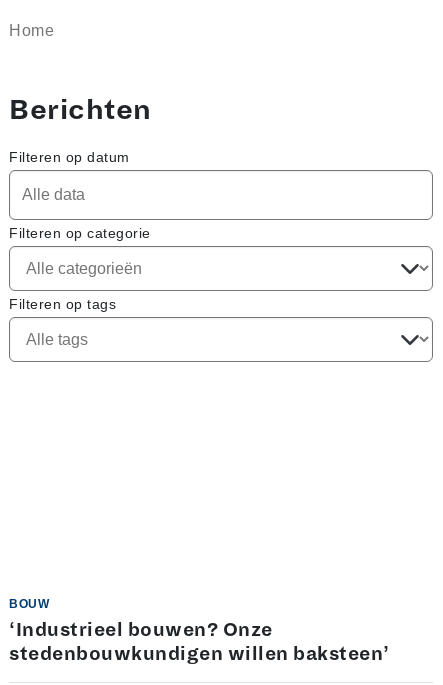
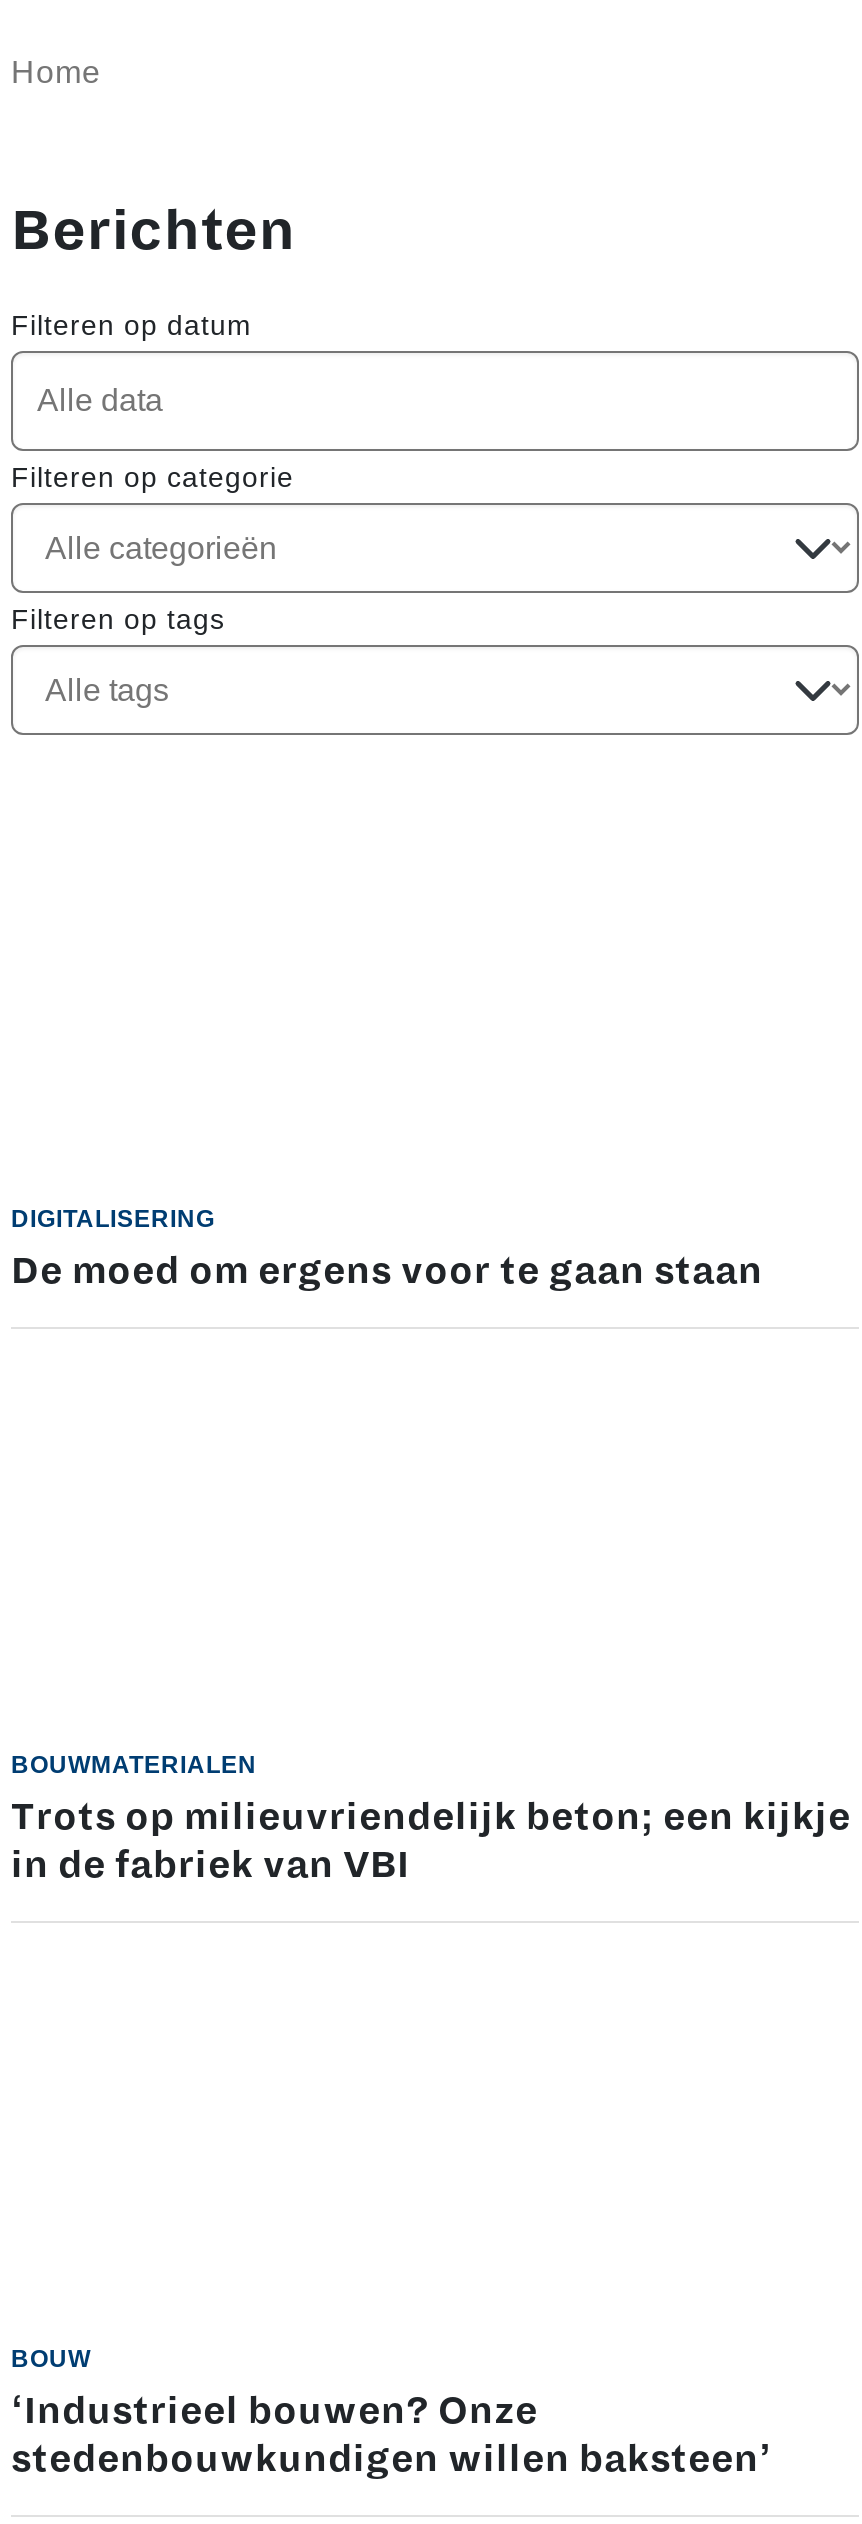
none -> [11,1205,763,1291] DIGITALISERING | De moed om ergens voor te gaan staan
none -> [11,1751,851,1885] BOUWMATERIALEN | Trots op milieuvriendelijk beton; een kijkje | in de fabriek van VBI

